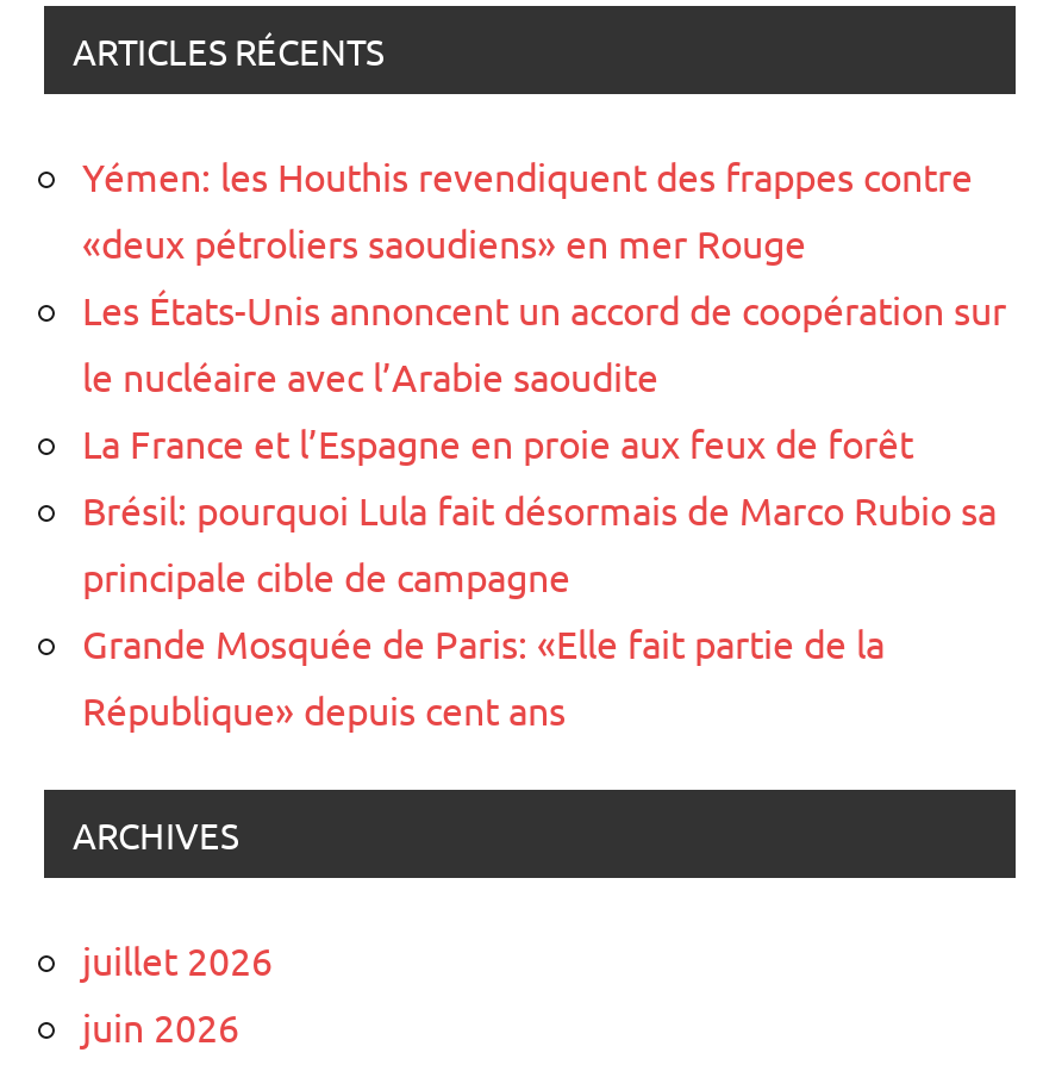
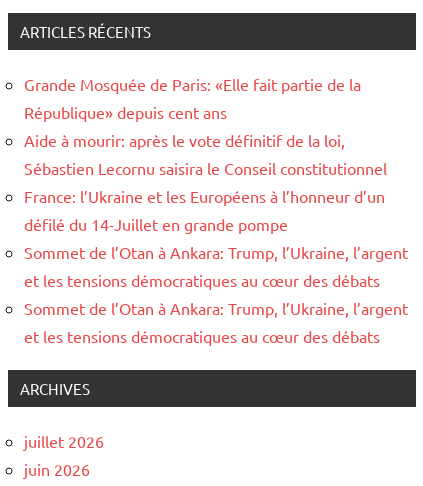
[82,151,1006,599] Yémen: les Houthis revendiquent des frappes contre | «deux pétroliers saoudiens» en mer Rouge | Les États-Unis annoncent un accord de coopération sur | le nucléaire avec l’Arabie saoudite | La France et l’Espagne en proie aux feux de forêt | Brésil: pourquoi Lula fait désormais de Marco Rubio sa | principale cible de campagne -> none
moved [82,618,885,732] -> [24,74,361,122]: Grande Mosquée de Paris: «Elle fait partie de la | République» depuis cent ans
none -> [24,130,408,346] Aide à mourir: après le vote définitif de la loi, | Sébastien Lecornu saisira le Conseil constitutionnel | France: l’Ukraine et les Européens à l’honneur d’un | défilé du 14-Juillet en grande pompe | Sommet de l’Otan à Ankara: Trump, l’Ukraine, l’argent | et les tensions démocratiques au cœur des débats | Sommet de l’Otan à Ankara: Trump, l’Ukraine, l’argent | et les tensions démocratiques au cœur des débats

